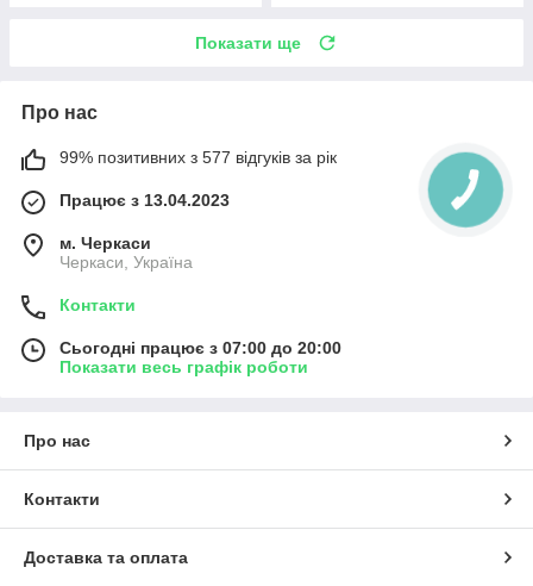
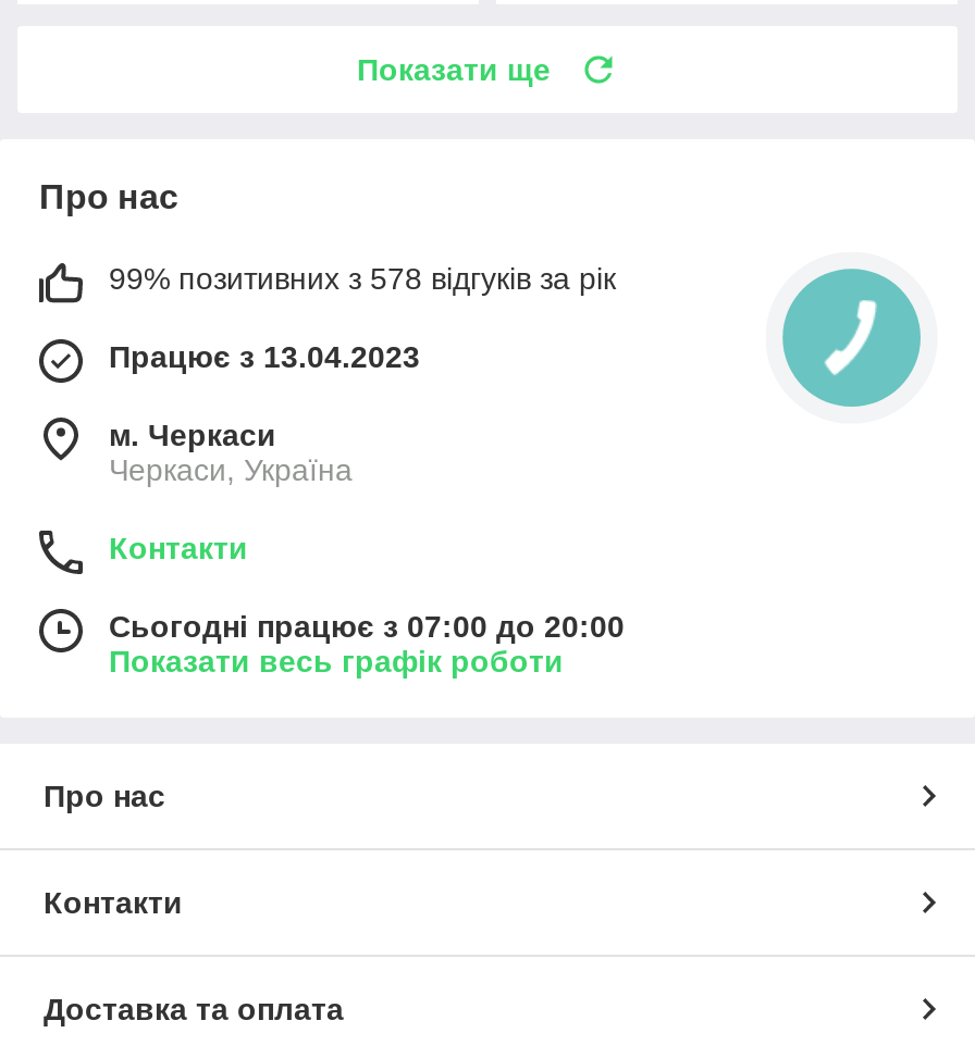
[59,147,337,166] 99% позитивних з 577 відгуків за рік -> [109,260,616,295] 99% позитивних з 578 відгуків за рік

